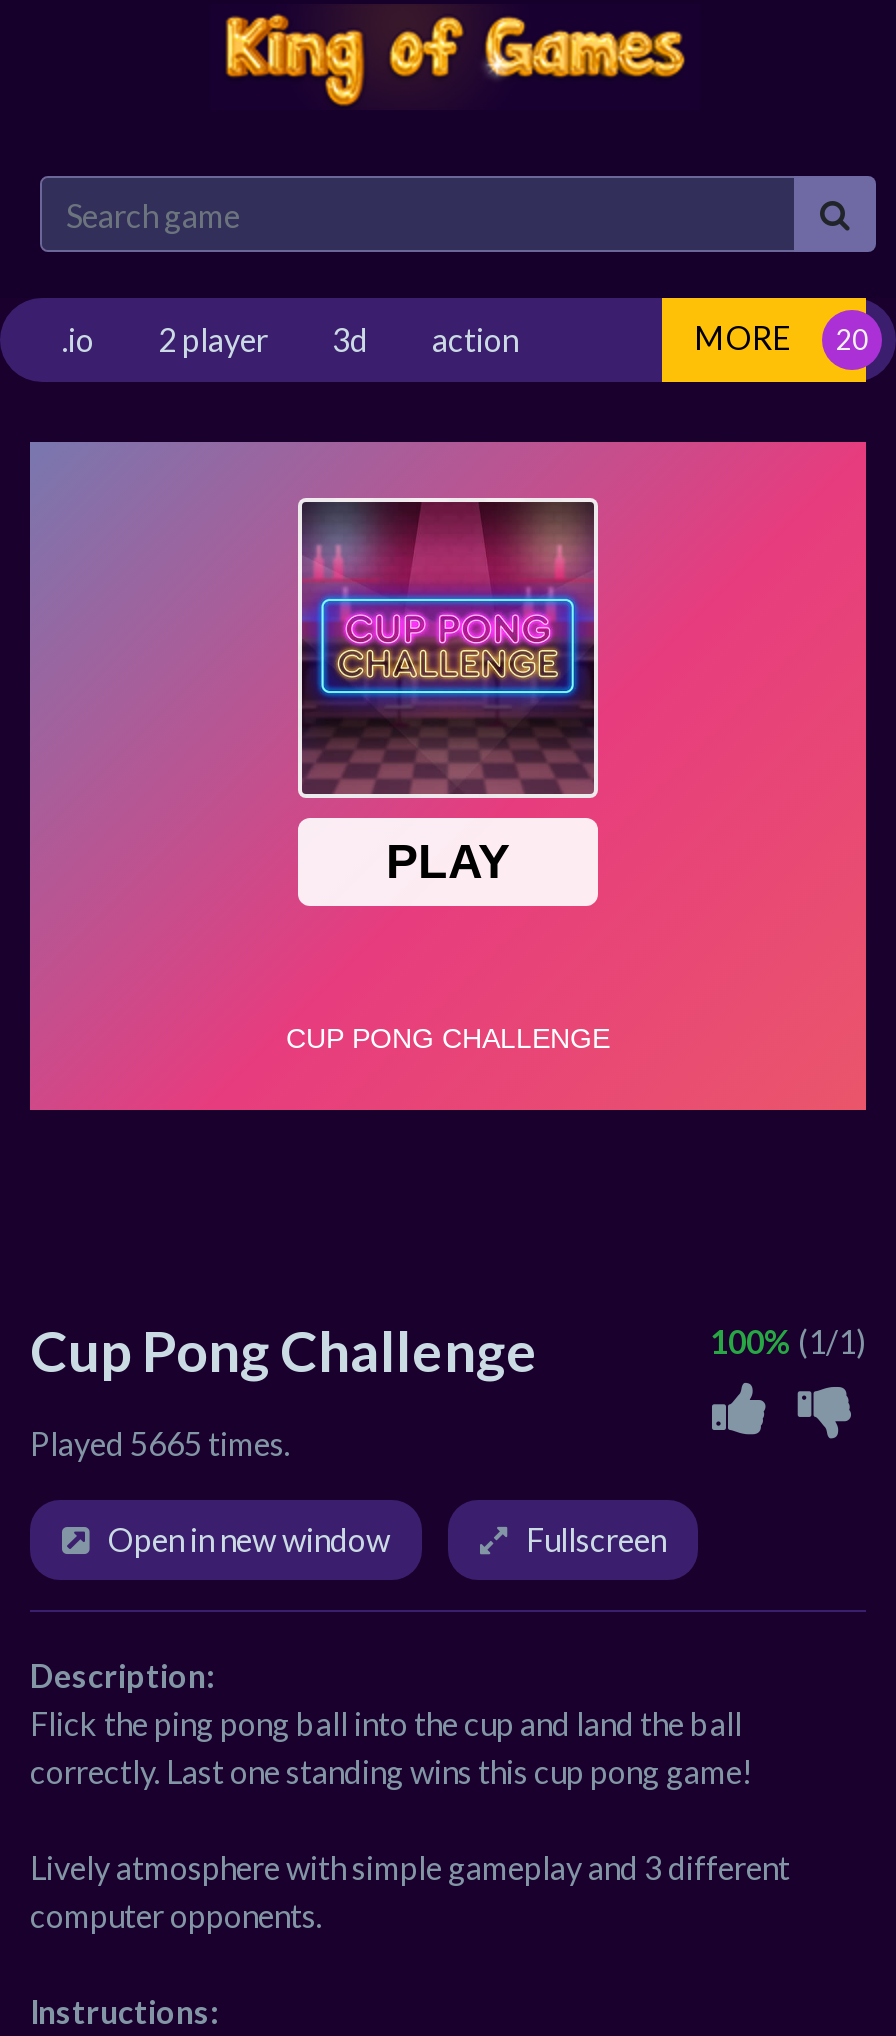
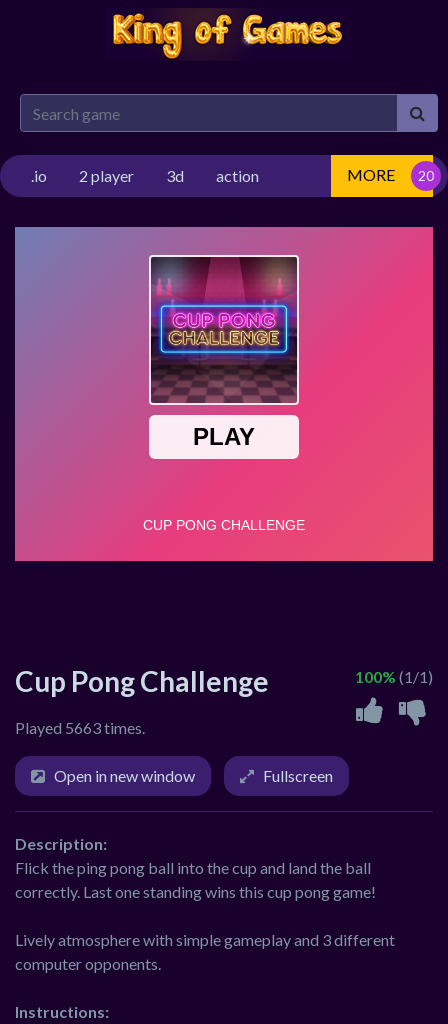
[30,1424,290,1462] Played 5665 times. -> [15,718,145,737] Played 5663 times.

